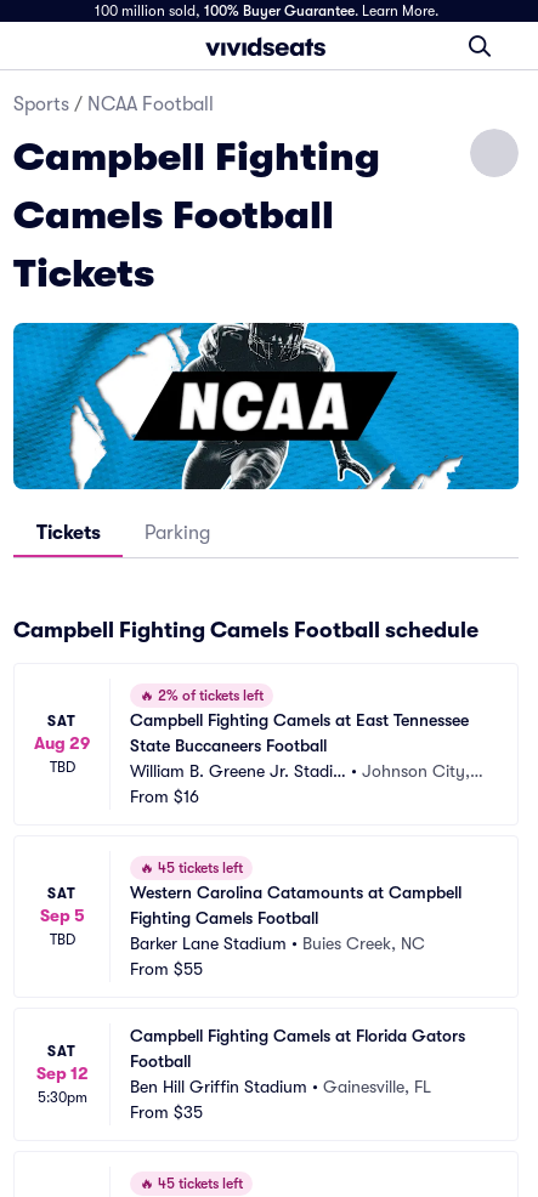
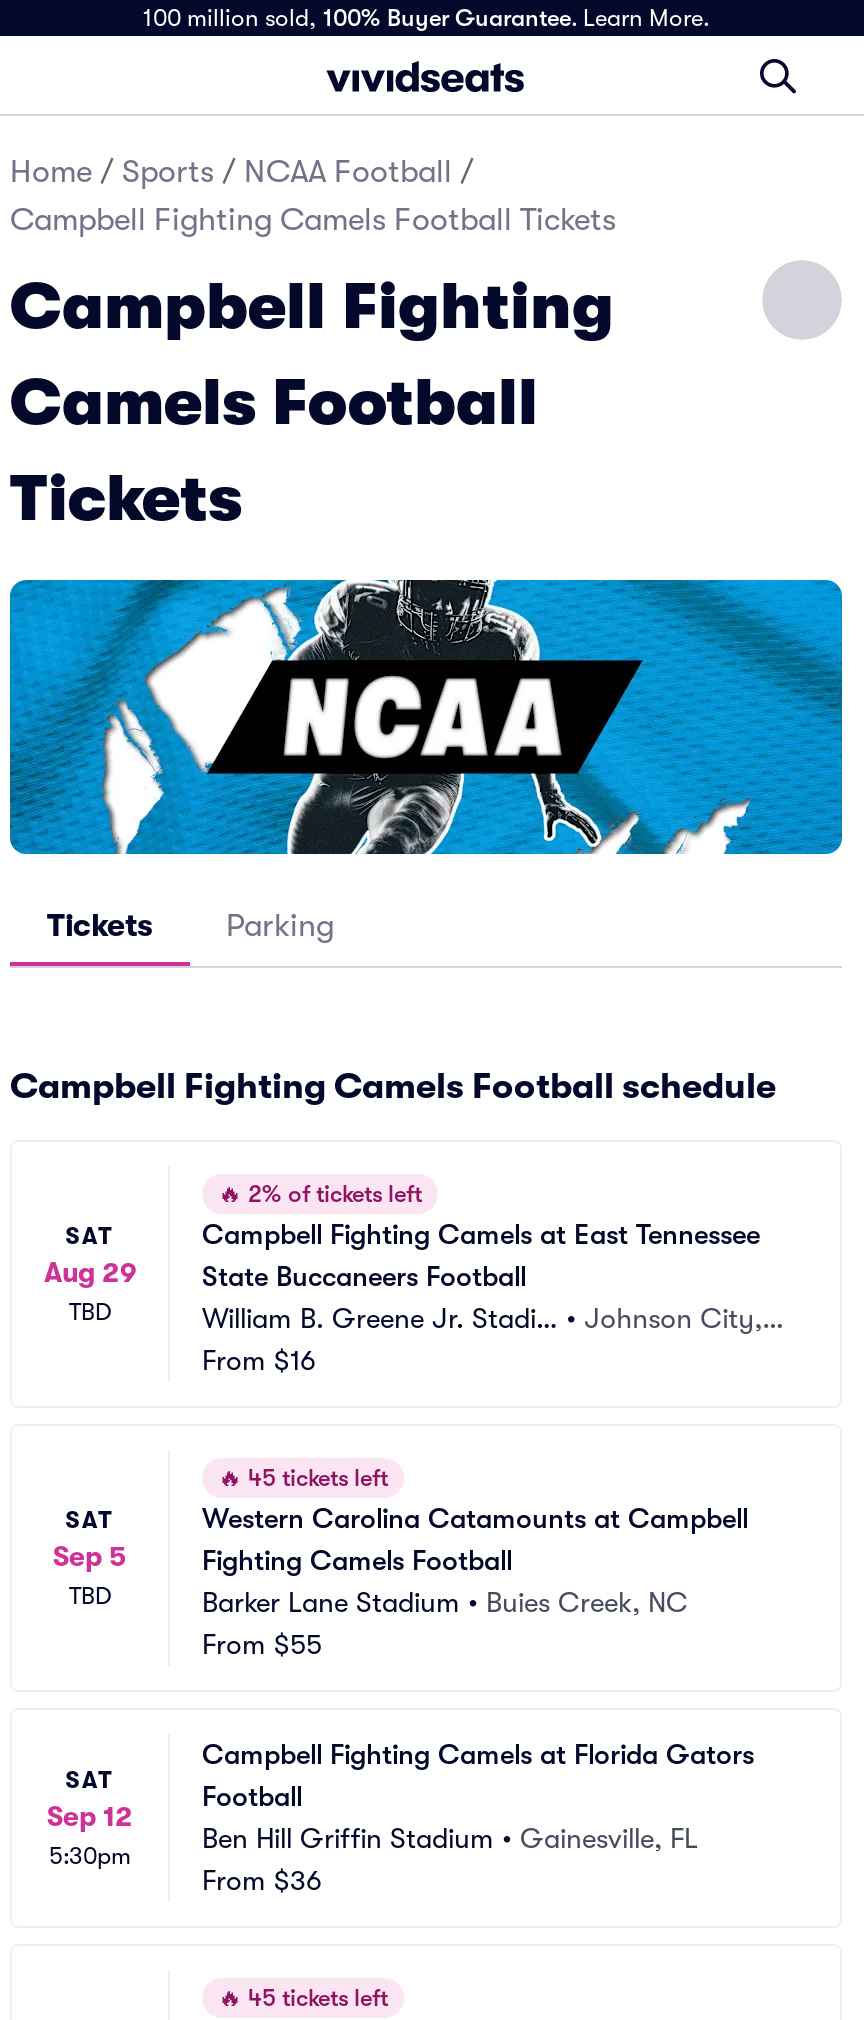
[13,93,214,115] Sports / NCAA Football -> [10,154,616,238] Home / Sports / NCAA Football / | Campbell Fighting Camels Football Tickets
[130,1102,203,1122] From $35 -> [202,1864,322,1896] From $36

